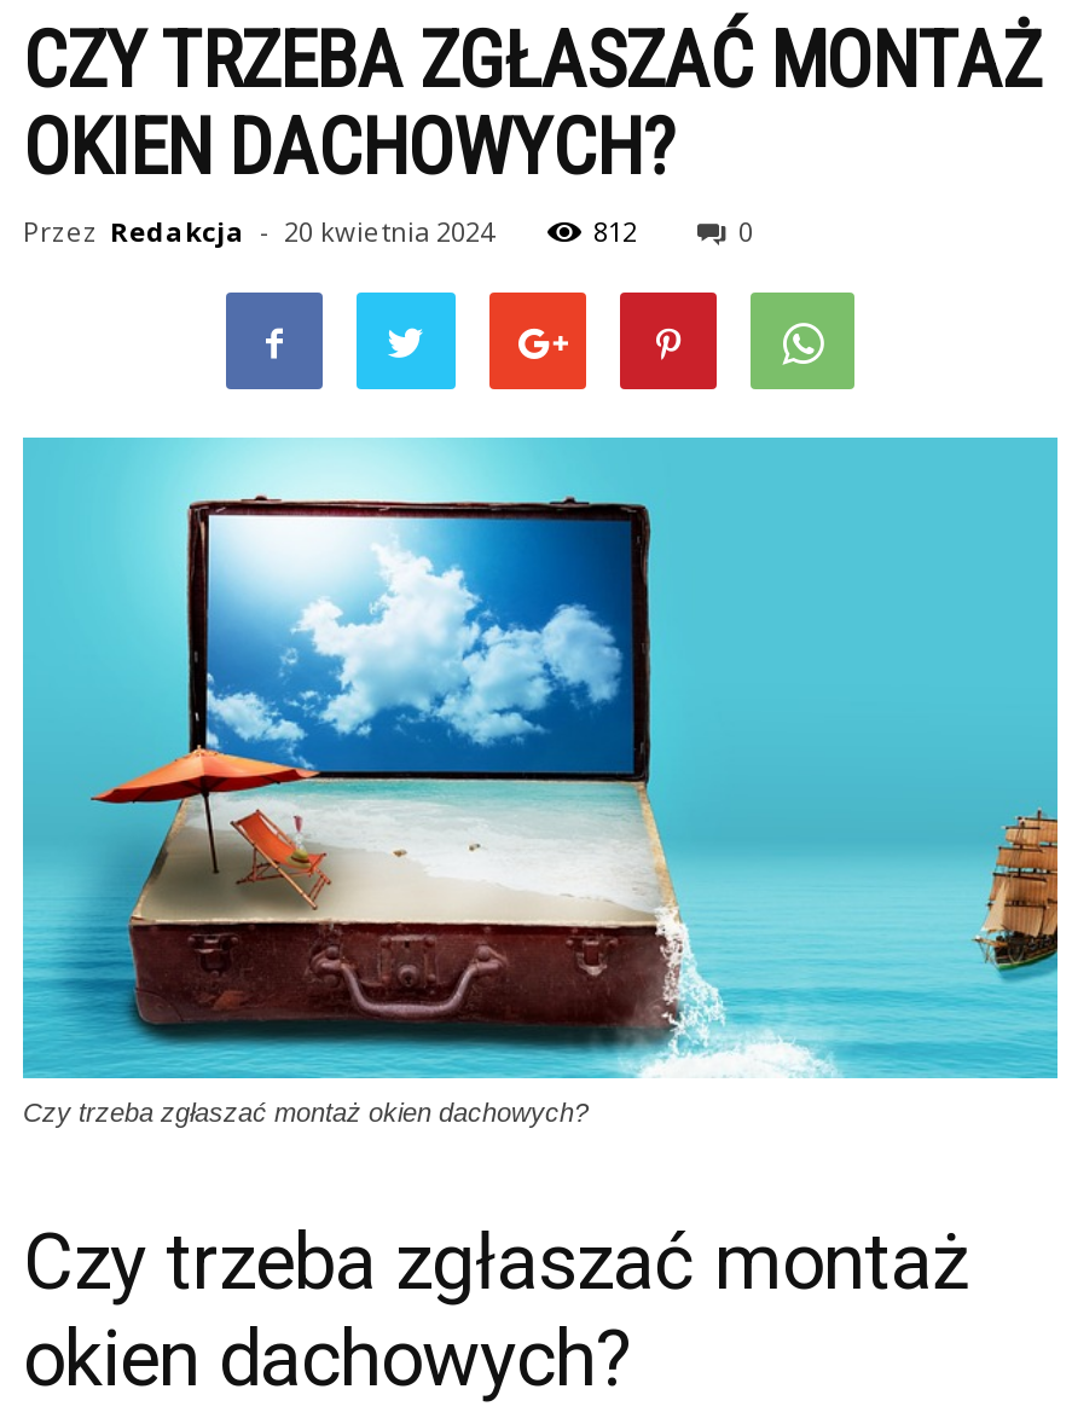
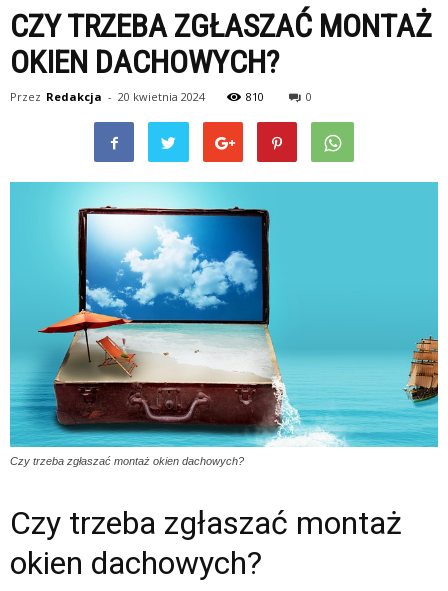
[593,213,637,249] 812 -> [246,89,264,104] 810

